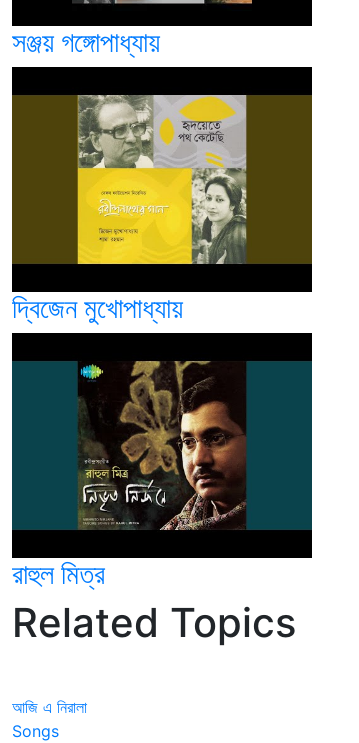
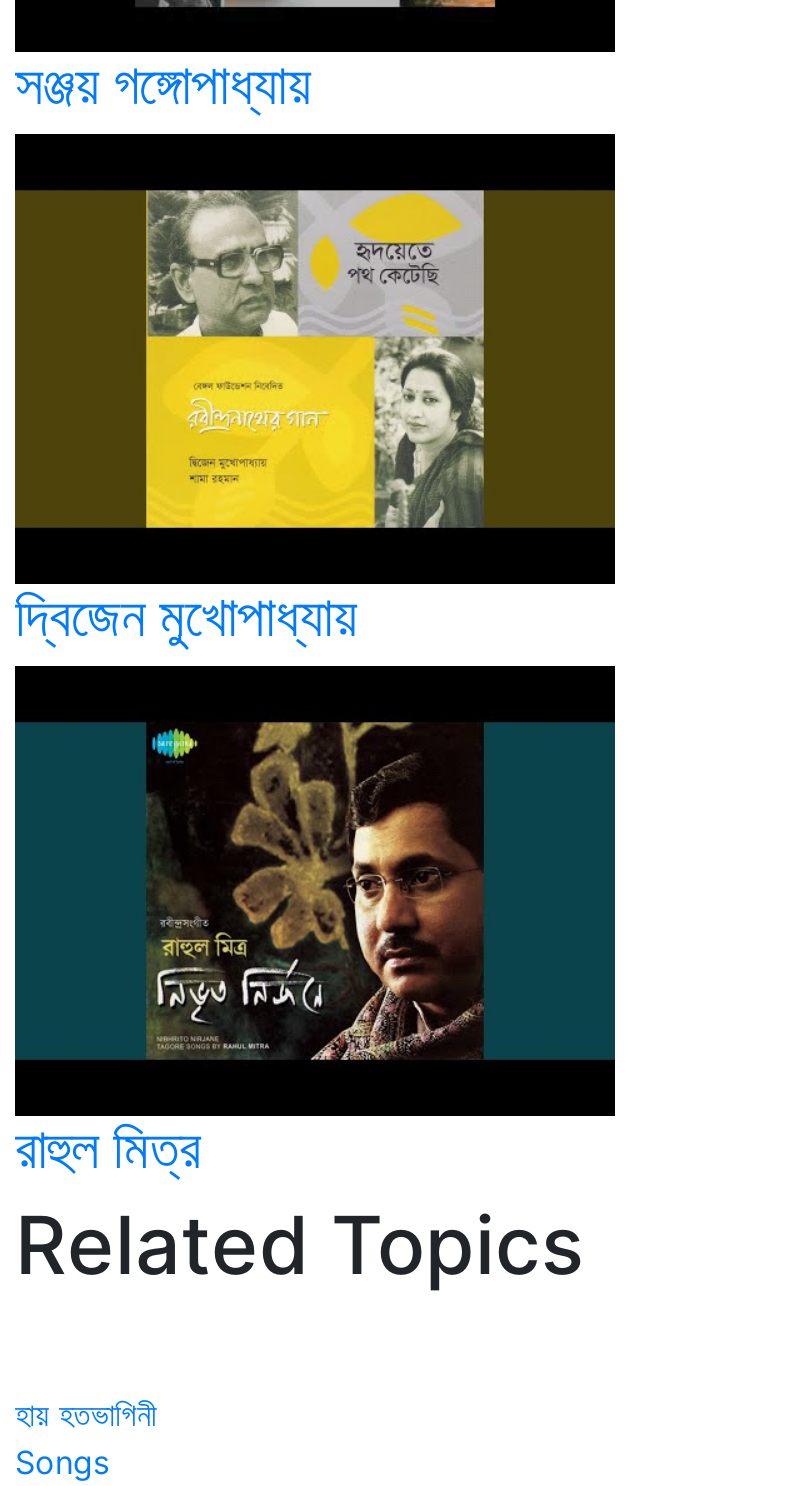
[12,697,87,717] আজি এ নিরালা -> [15,1394,157,1434] হায় হতভাগিনী

